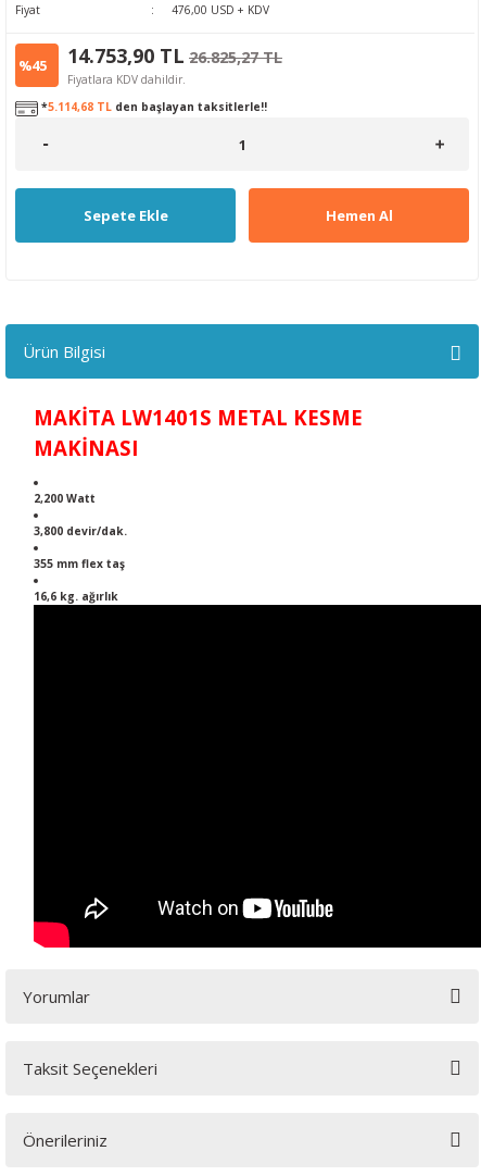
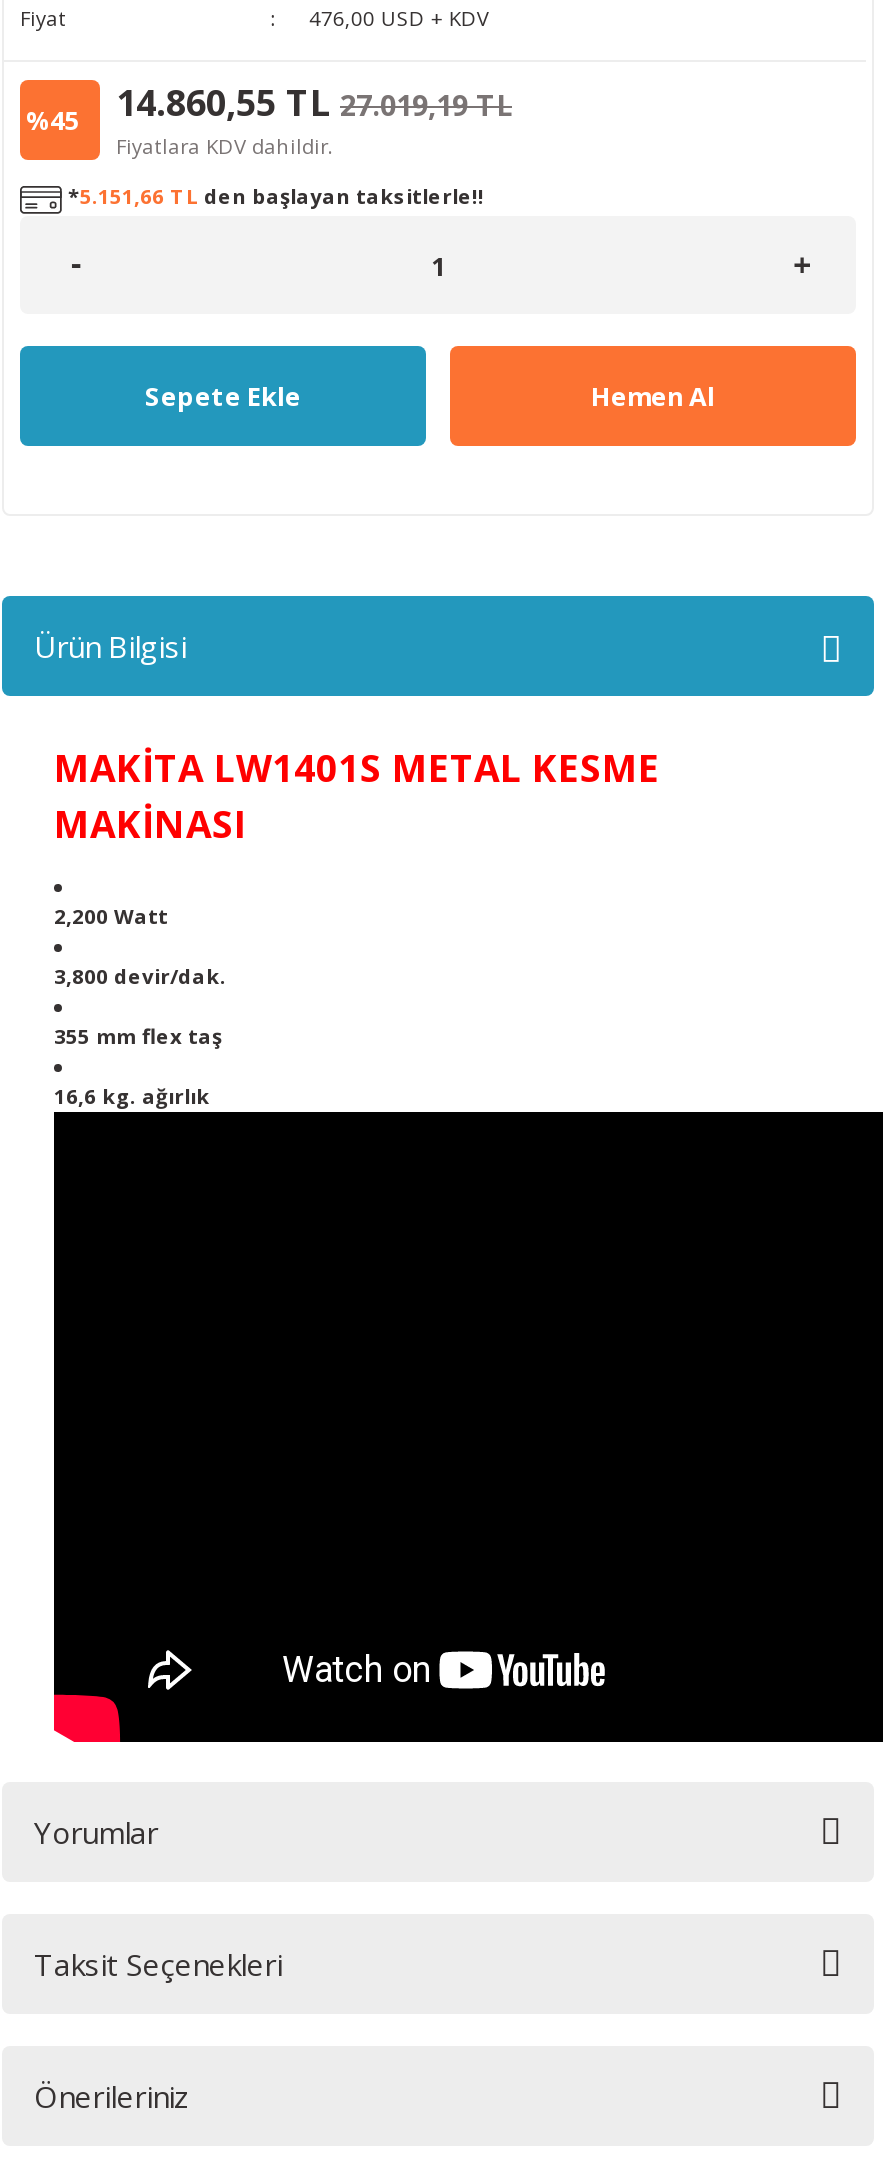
[18,42,282,75] %45 14.753,90 TL 26.825,27 TL -> [26,78,512,138] %45 14.860,55 TL 27.019,19 TL
[38,99,267,114] *5.114,68 TL den başlayan taksitlerle!! -> [62,182,484,210] *5.151,66 TL den başlayan taksitlerle!!

